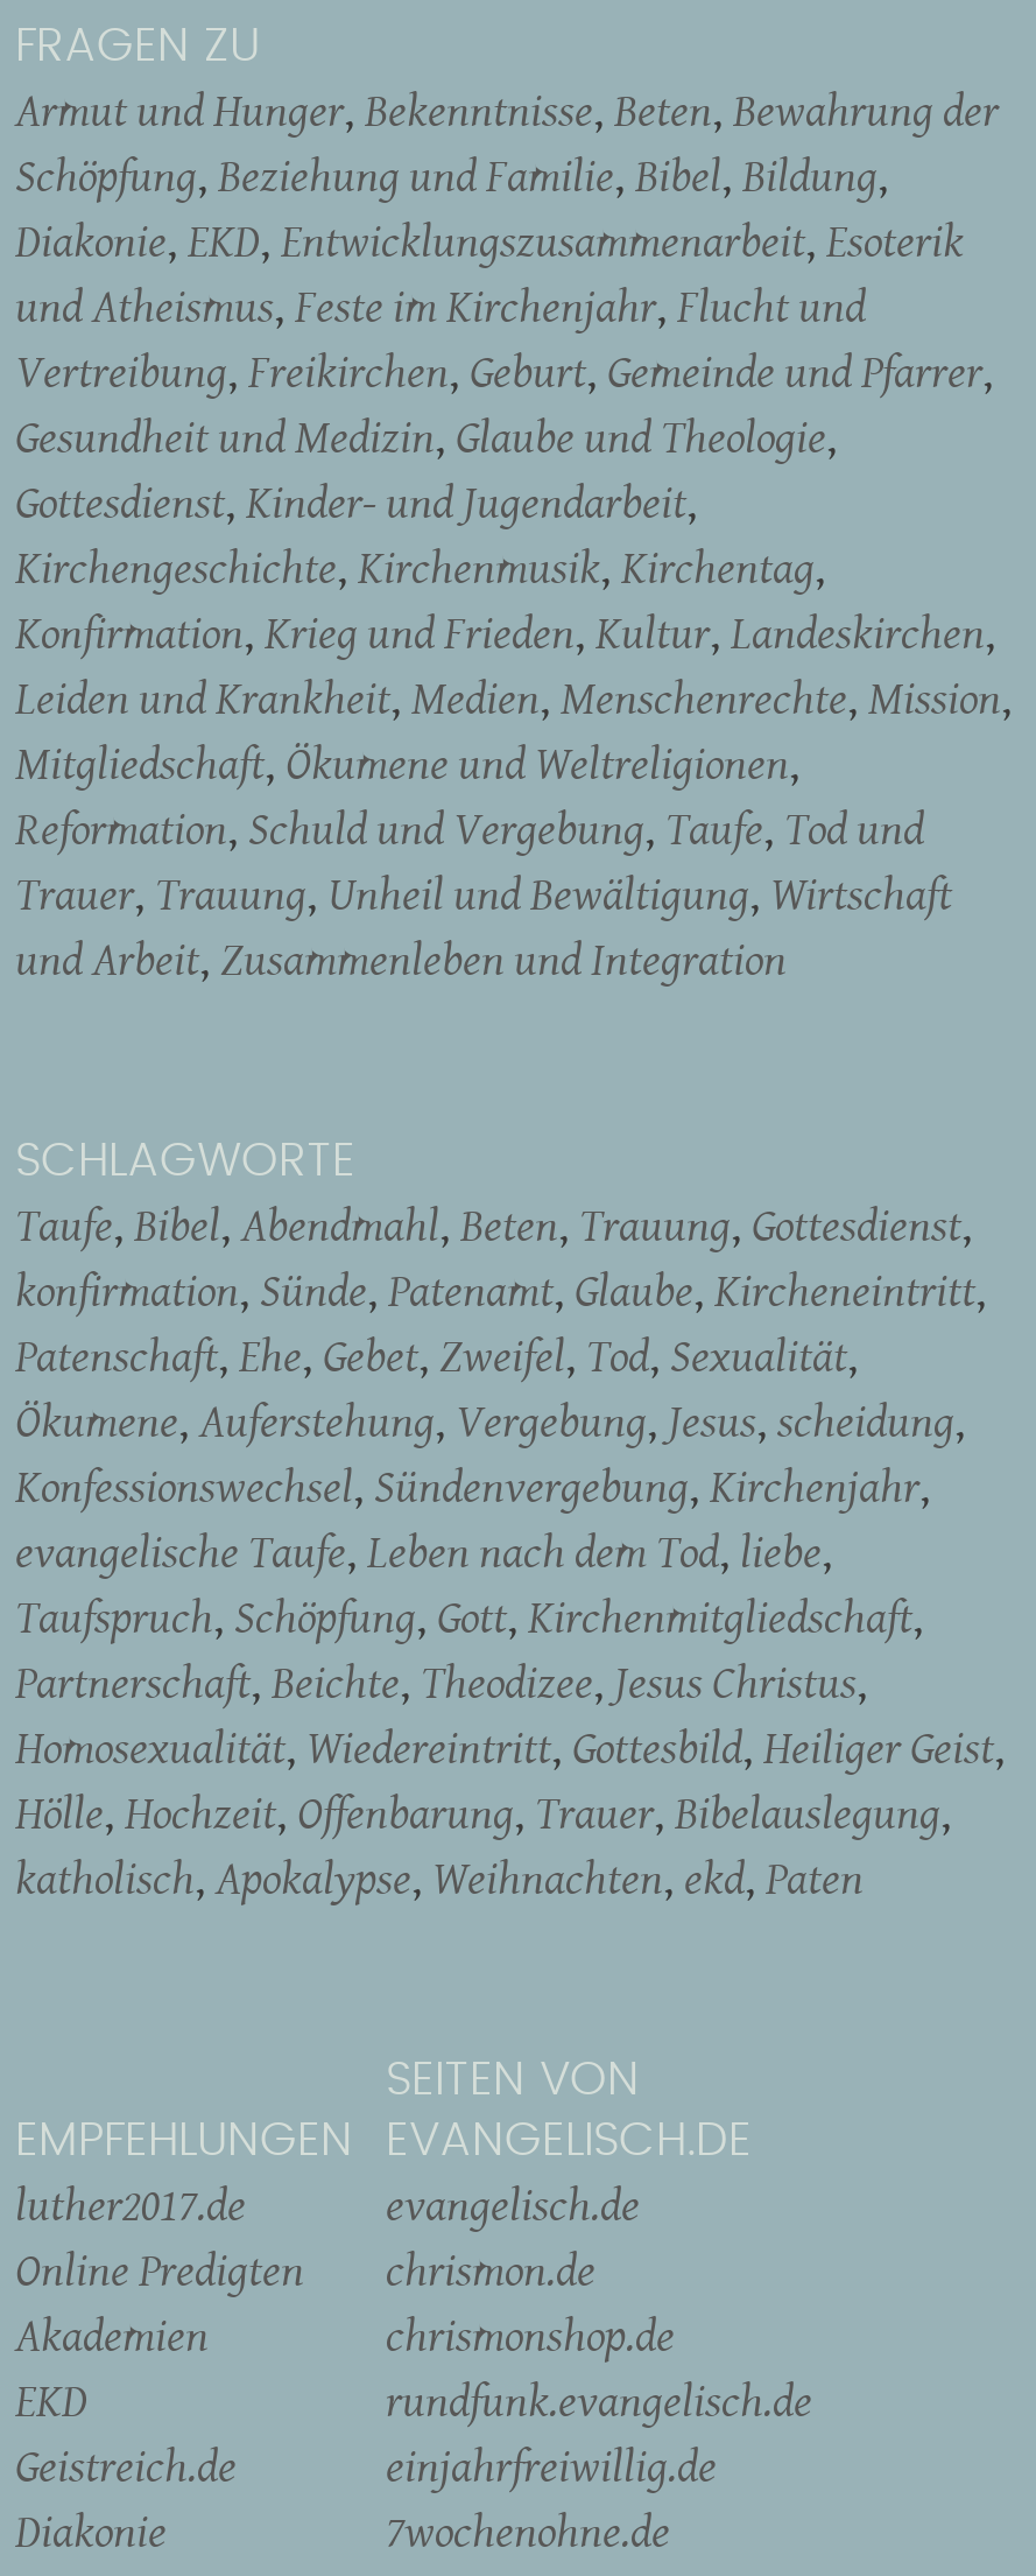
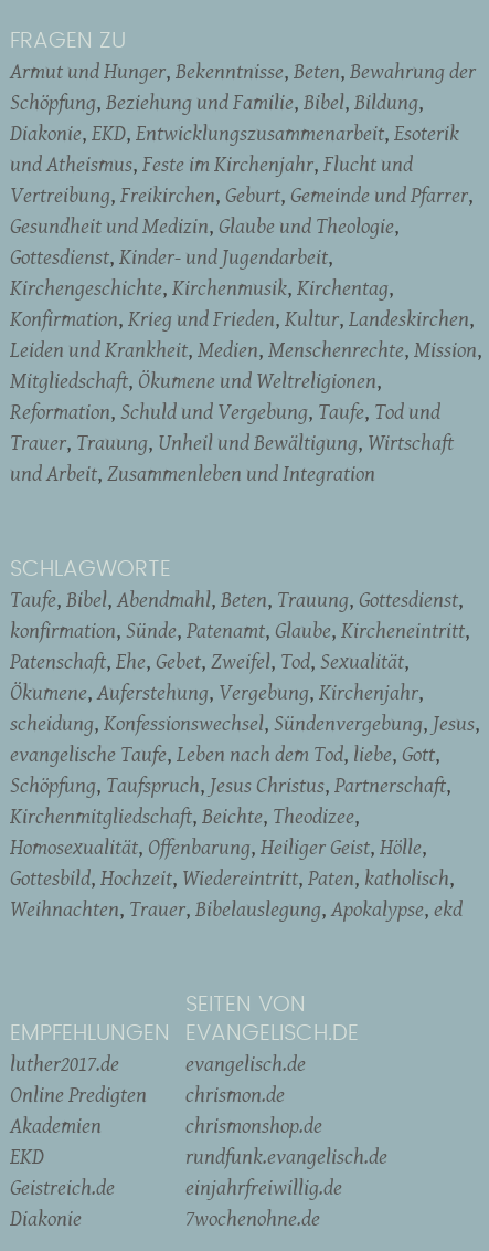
[15,1388,994,1910] Ökumene Auferstehung Vergebung Jesus scheidung | Konfessionswechsel Sündenvergebung Kirchenjahr | evangelische Taufe Leben nach dem Tod liebe | Taufspruch Schöpfung Gott Kirchenmitgliedschaft | Partnerschaft Beichte Theodizee Jesus Christus | Homosexualität Wiedereintritt Gottesbild Heiliger Geist | Hölle Hochzeit Offenbarung Trauer Bibelauslegung | katholisch Apokalypse Weihnachten ekd Paten -> [10,676,475,924] Ökumene Auferstehung Vergebung Kirchenjahr | scheidung Konfessionswechsel Sündenvergebung Jesus | evangelische Taufe Leben nach dem Tod liebe Gott | Schöpfung Taufspruch Jesus Christus Partnerschaft | Kirchenmitgliedschaft Beichte Theodizee | Homosexualität Offenbarung Heiliger Geist Hölle | Gottesbild Hochzeit Wiedereintritt Paten katholisch | Weihnachten Trauer Bibelauslegung Apokalypse ekd

